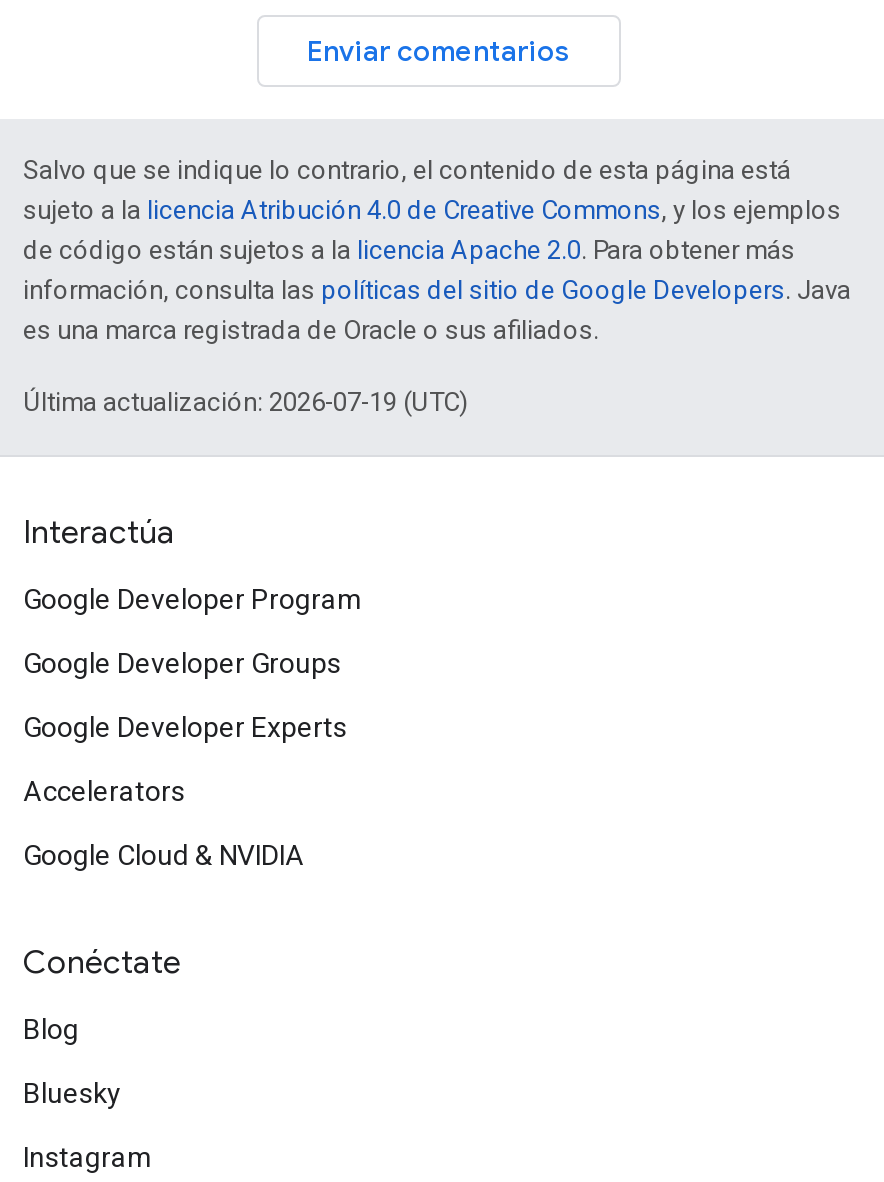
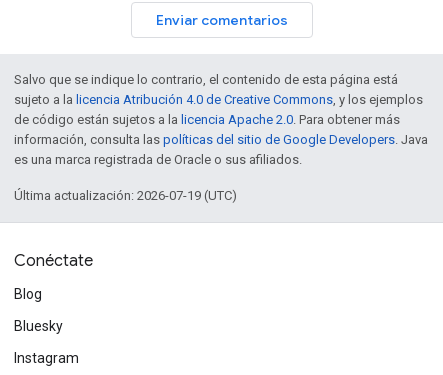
[23,513,363,871] Interactúa | Google Developer Program | Google Developer Groups | Google Developer Experts | Accelerators | Google Cloud & NVIDIA -> none

